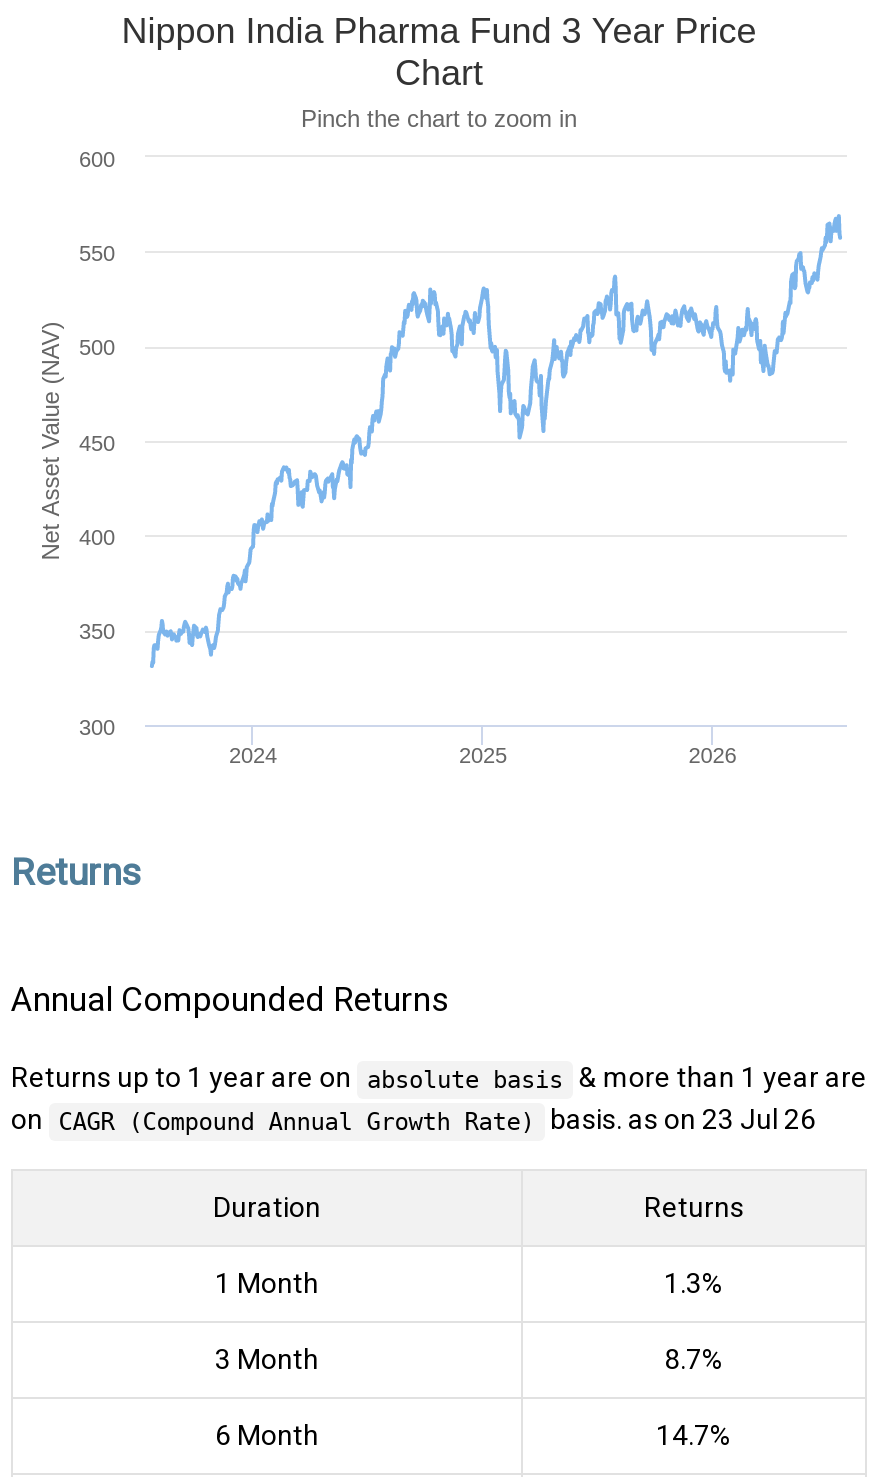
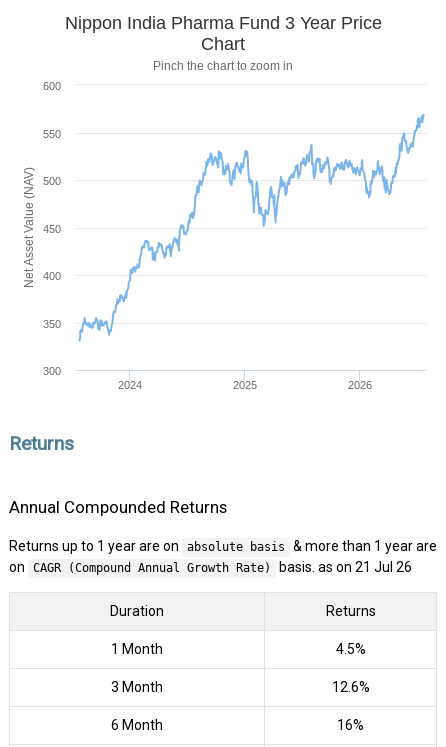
[11,1104,816,1136] on CAGR (Compound Annual Growth Rate) basis. as on 23 Jul 26 -> [9,559,411,575] on CAGR (Compound Annual Growth Rate) basis. as on 21 Jul 26
[664,1268,724,1300] 1.3% -> [335,641,365,657] 4.5%
[664,1344,724,1376] 8.7% -> [331,679,369,695] 12.6%
[656,1420,732,1452] 14.7% -> [337,717,364,733] 16%

